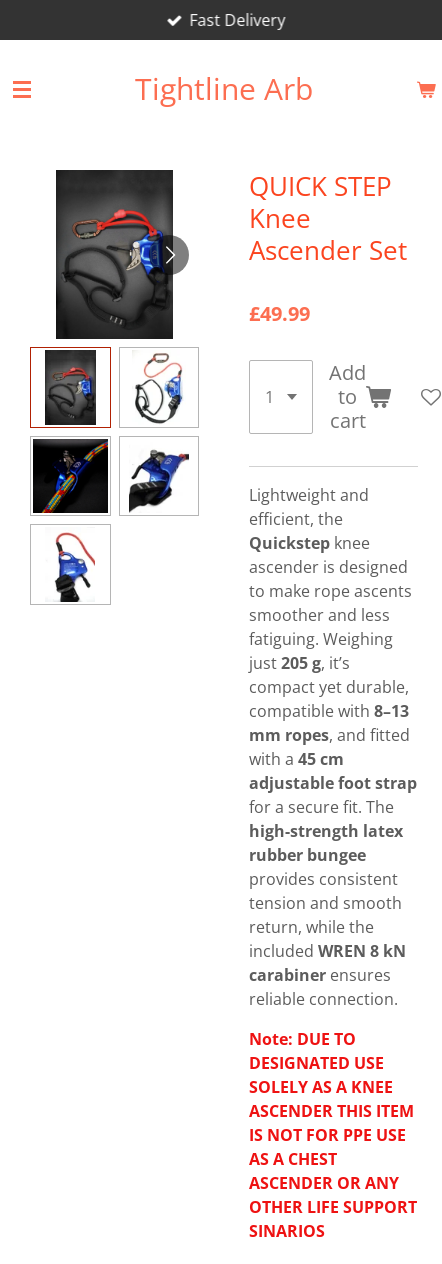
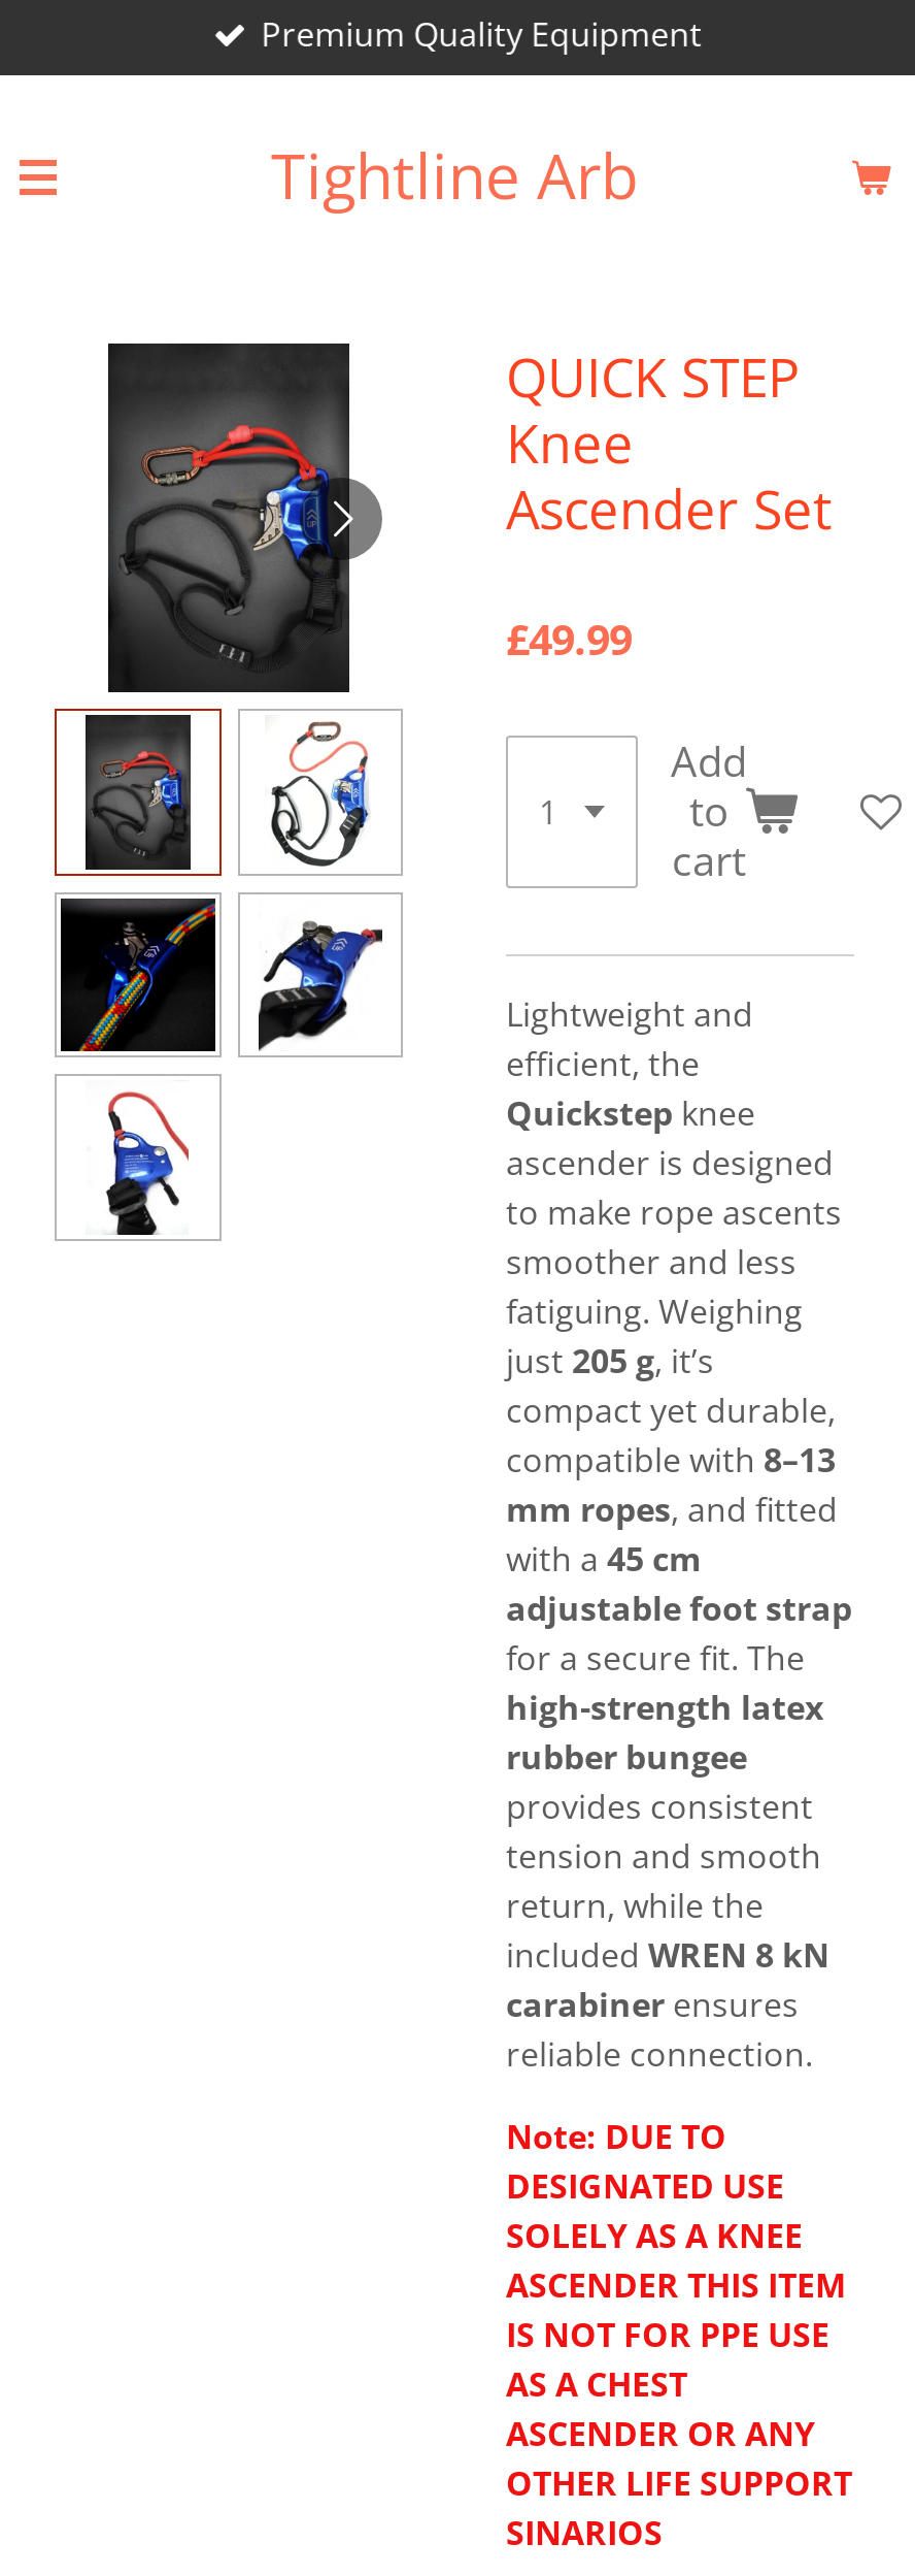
[189,9,285,31] Fast Delivery -> [261,11,702,57] Premium Quality Equipment

